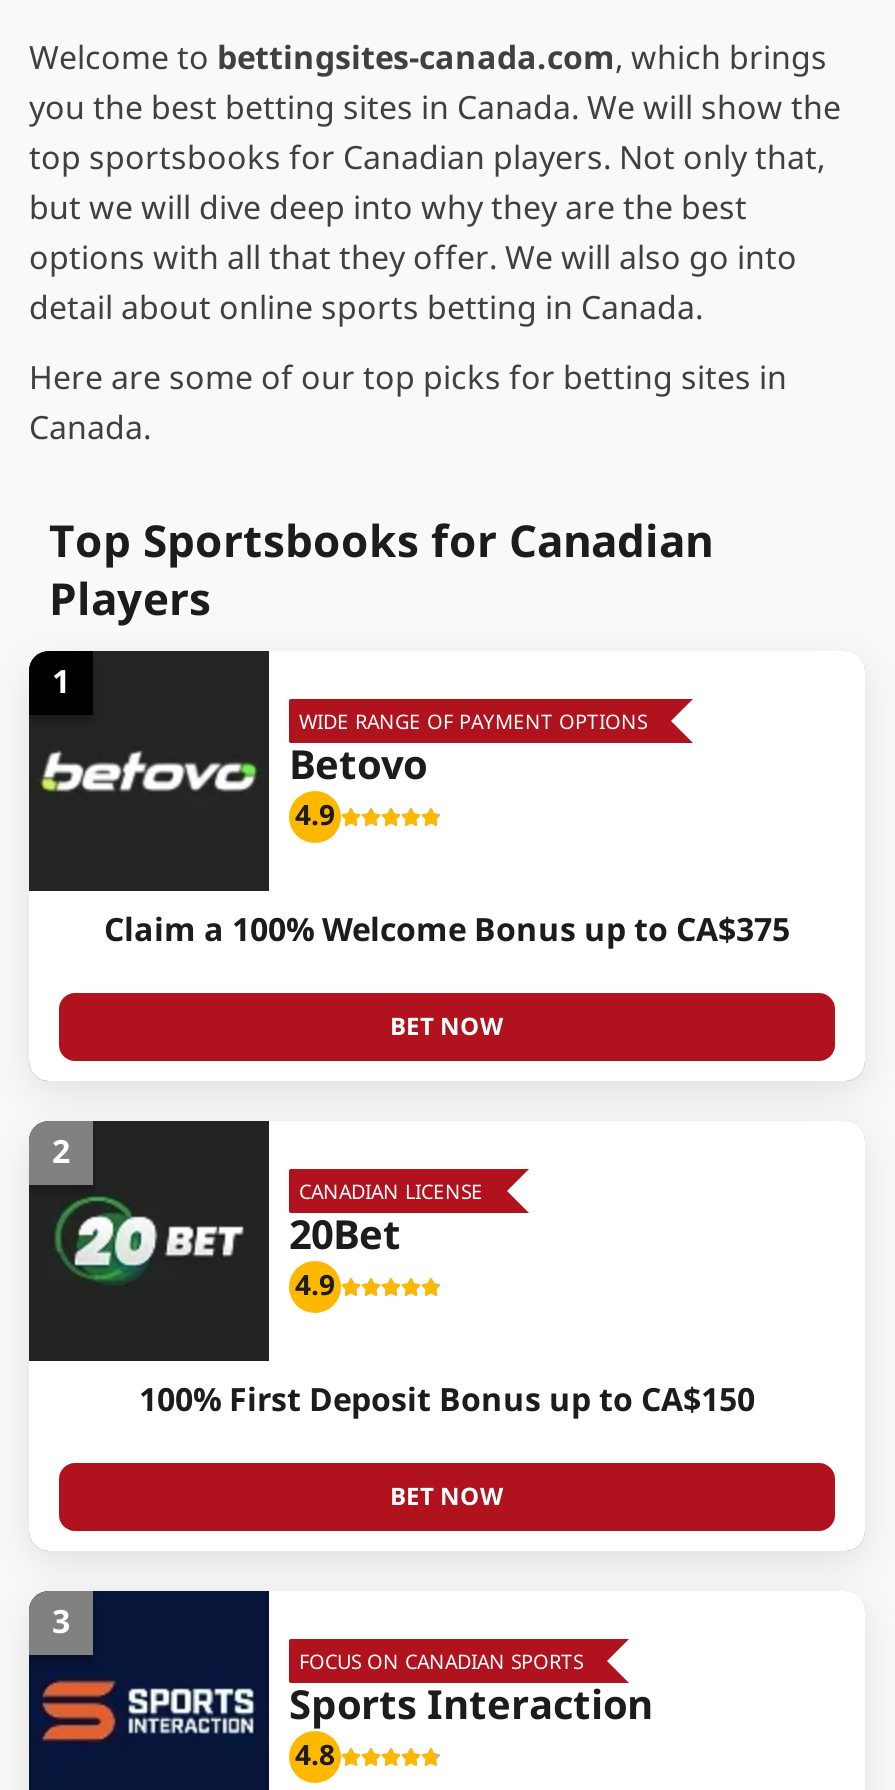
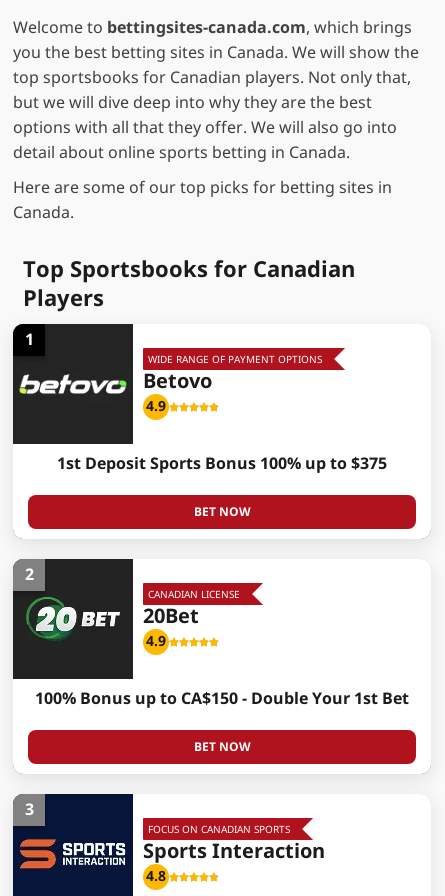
[104,907,790,955] Claim a 100% Welcome Bonus up to CA$375 -> [57,452,387,476] 1st Deposit Sports Bonus 100% up to $375
[139,1377,755,1425] 100% First Deposit Bonus up to CA$150 -> [35,687,409,711] 100% Bonus up to CA$150 - Double Your 1st Bet

